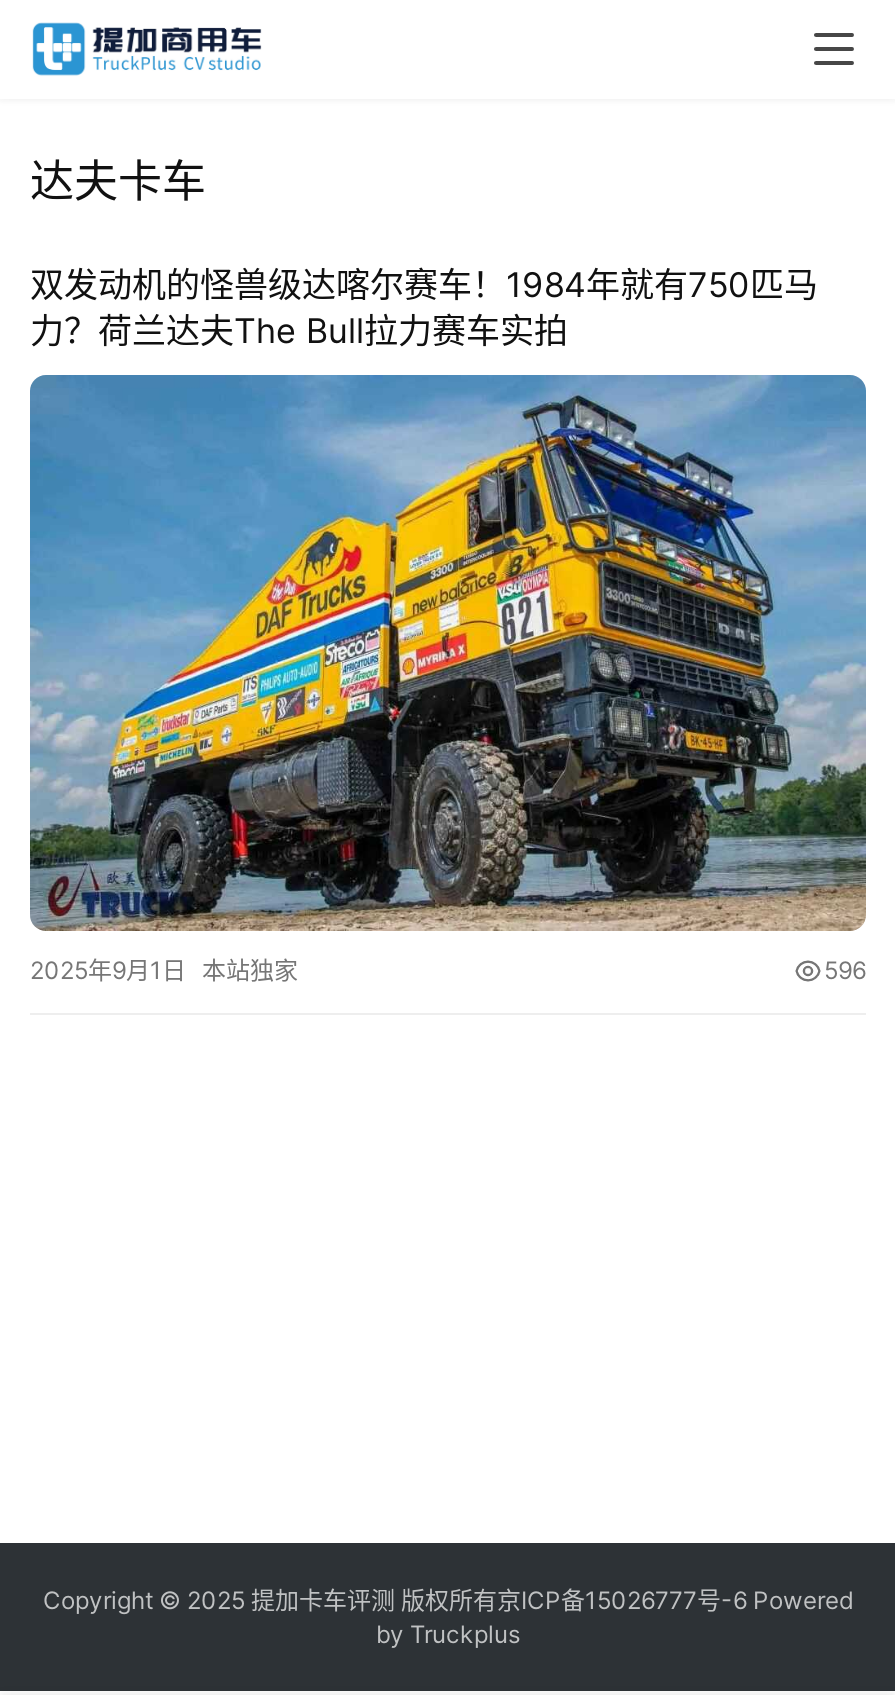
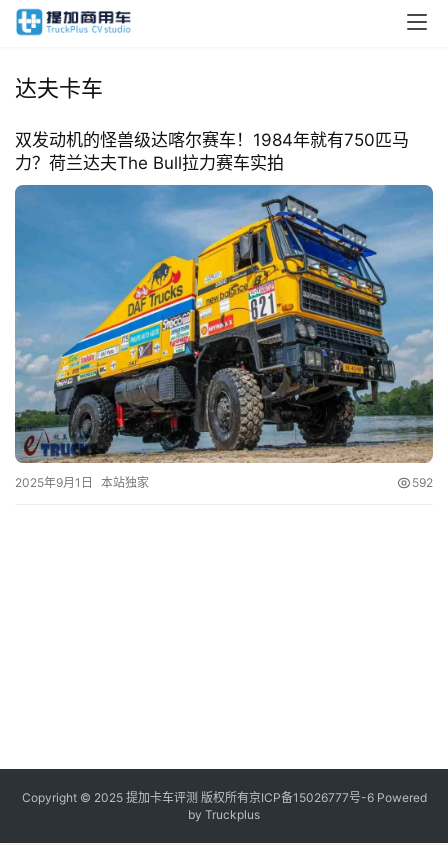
[824,956,866,986] 596 -> [412,475,433,490] 592

